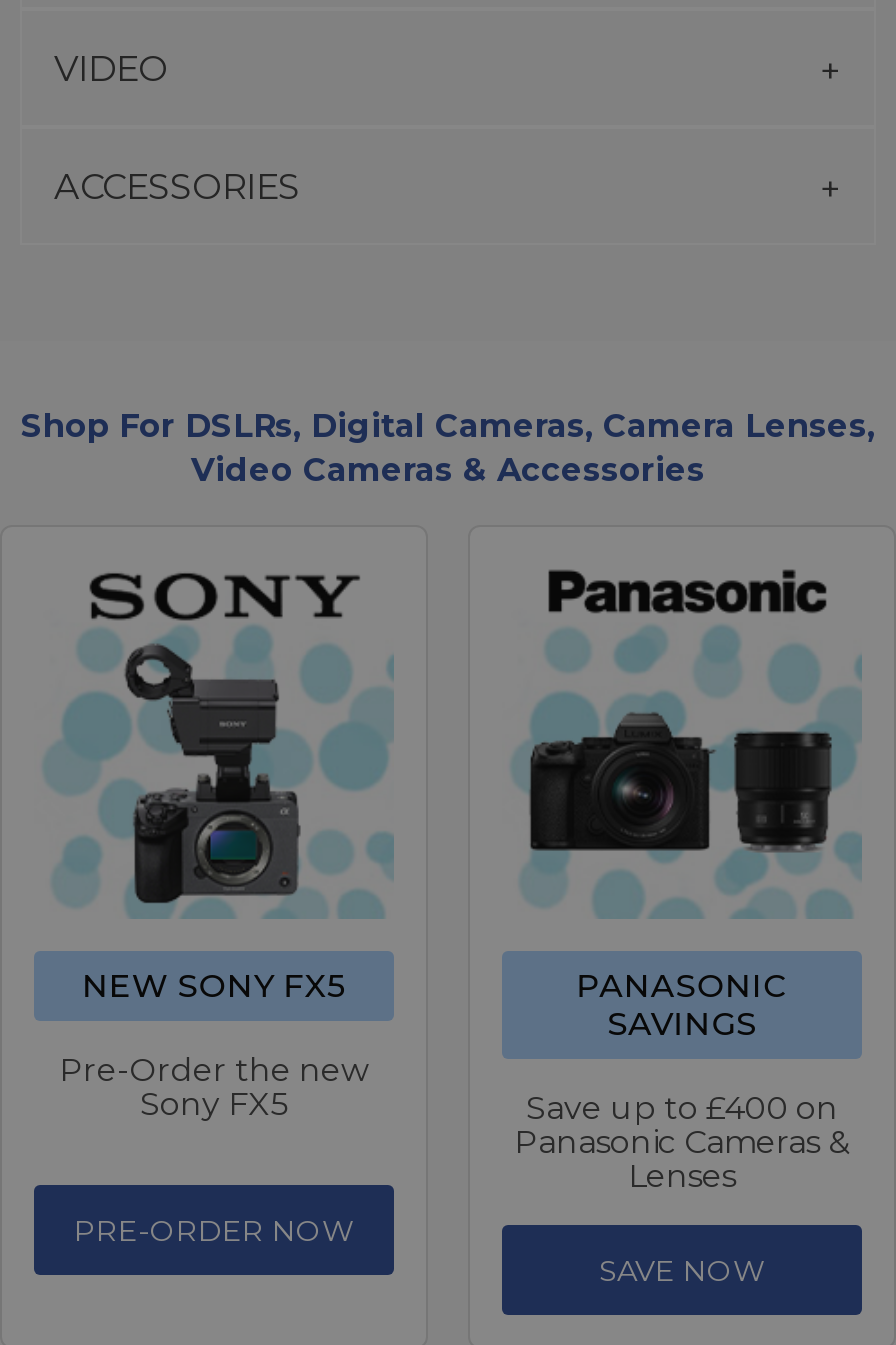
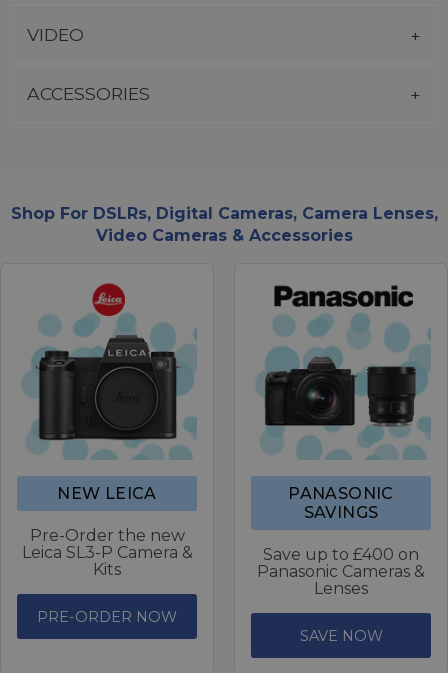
[74,565,362,1006] [image] | NEW SONY FX5 -> [35,282,180,503] [image] | NEW LEICA
[140,1086,288,1124] Sony FX5 -> [21,543,192,579] Leica SL3-P Camera & | Kits

